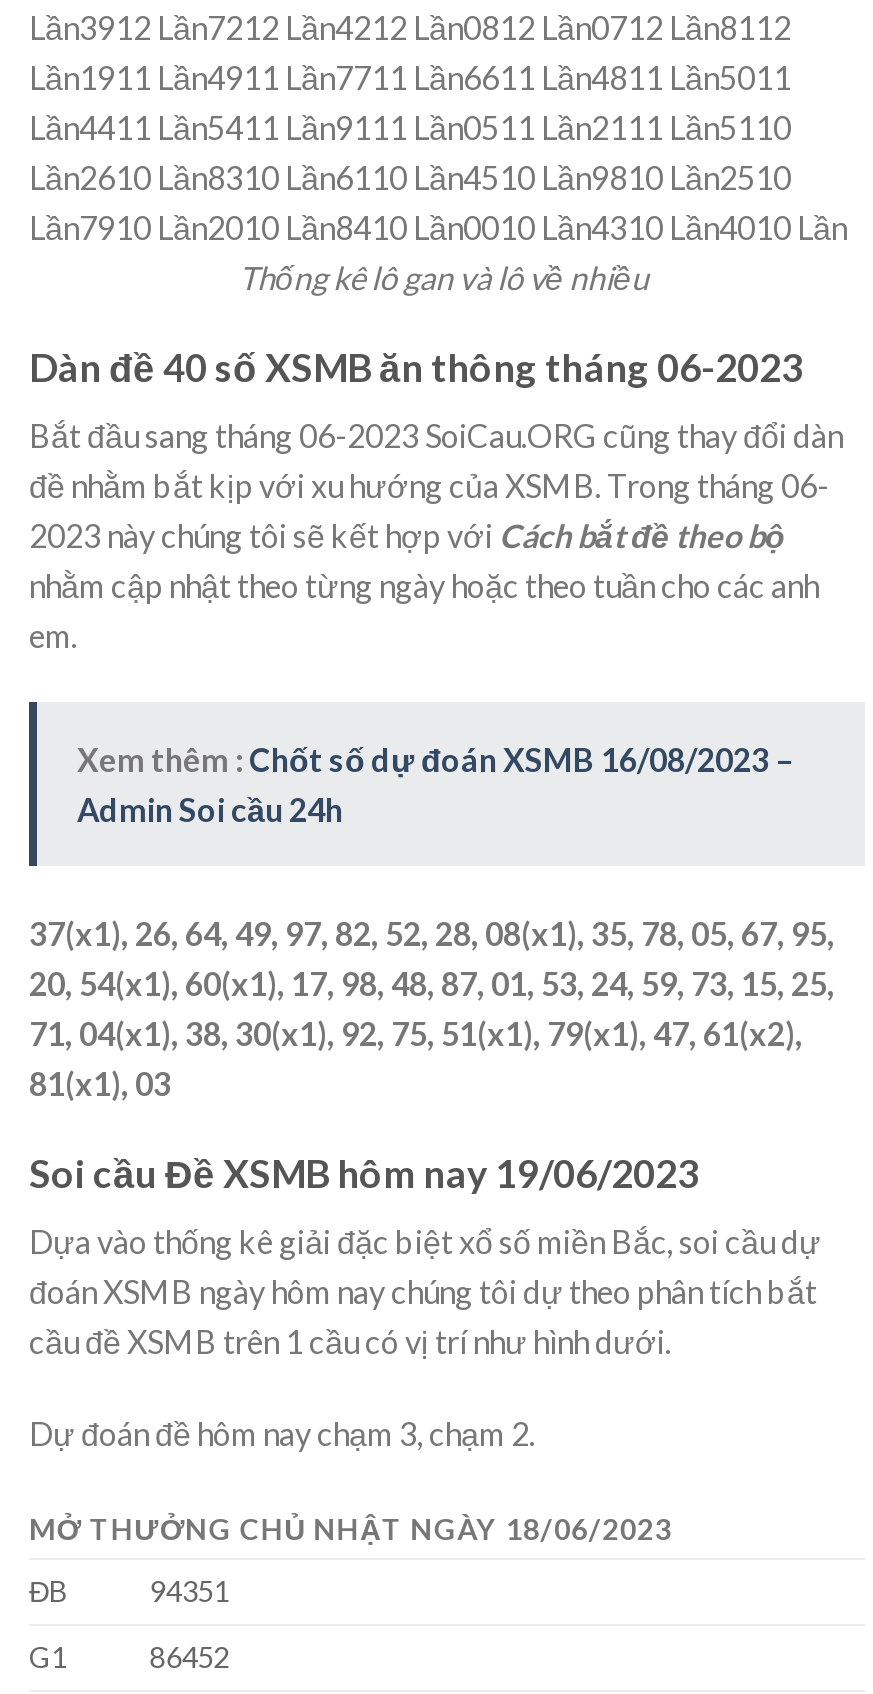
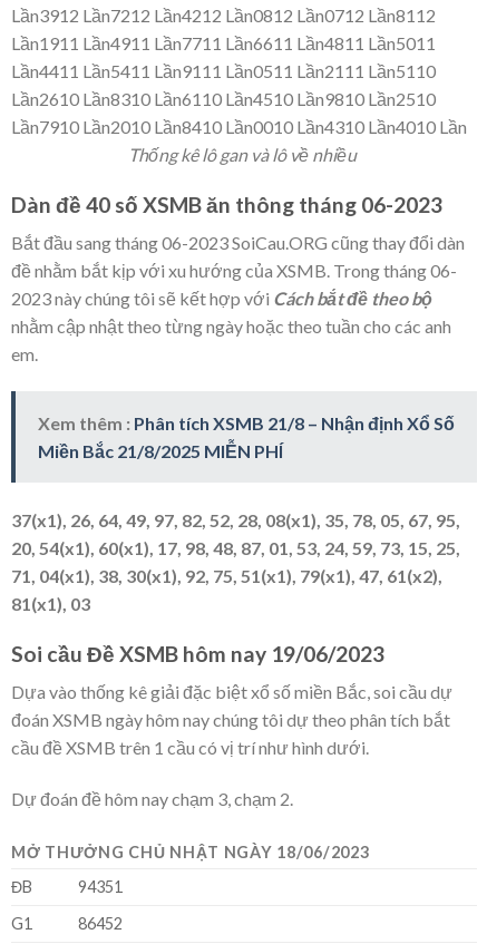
[77,740,793,828] Xem thêm : Chốt số dự đoán XSMB 16/08/2023 – | Admin Soi cầu 24h -> [38,413,455,462] Xem thêm : Phân tích XSMB 21/8 – Nhận định Xổ Số | Miền Bắc 21/8/2025 MIỄN PHÍ

